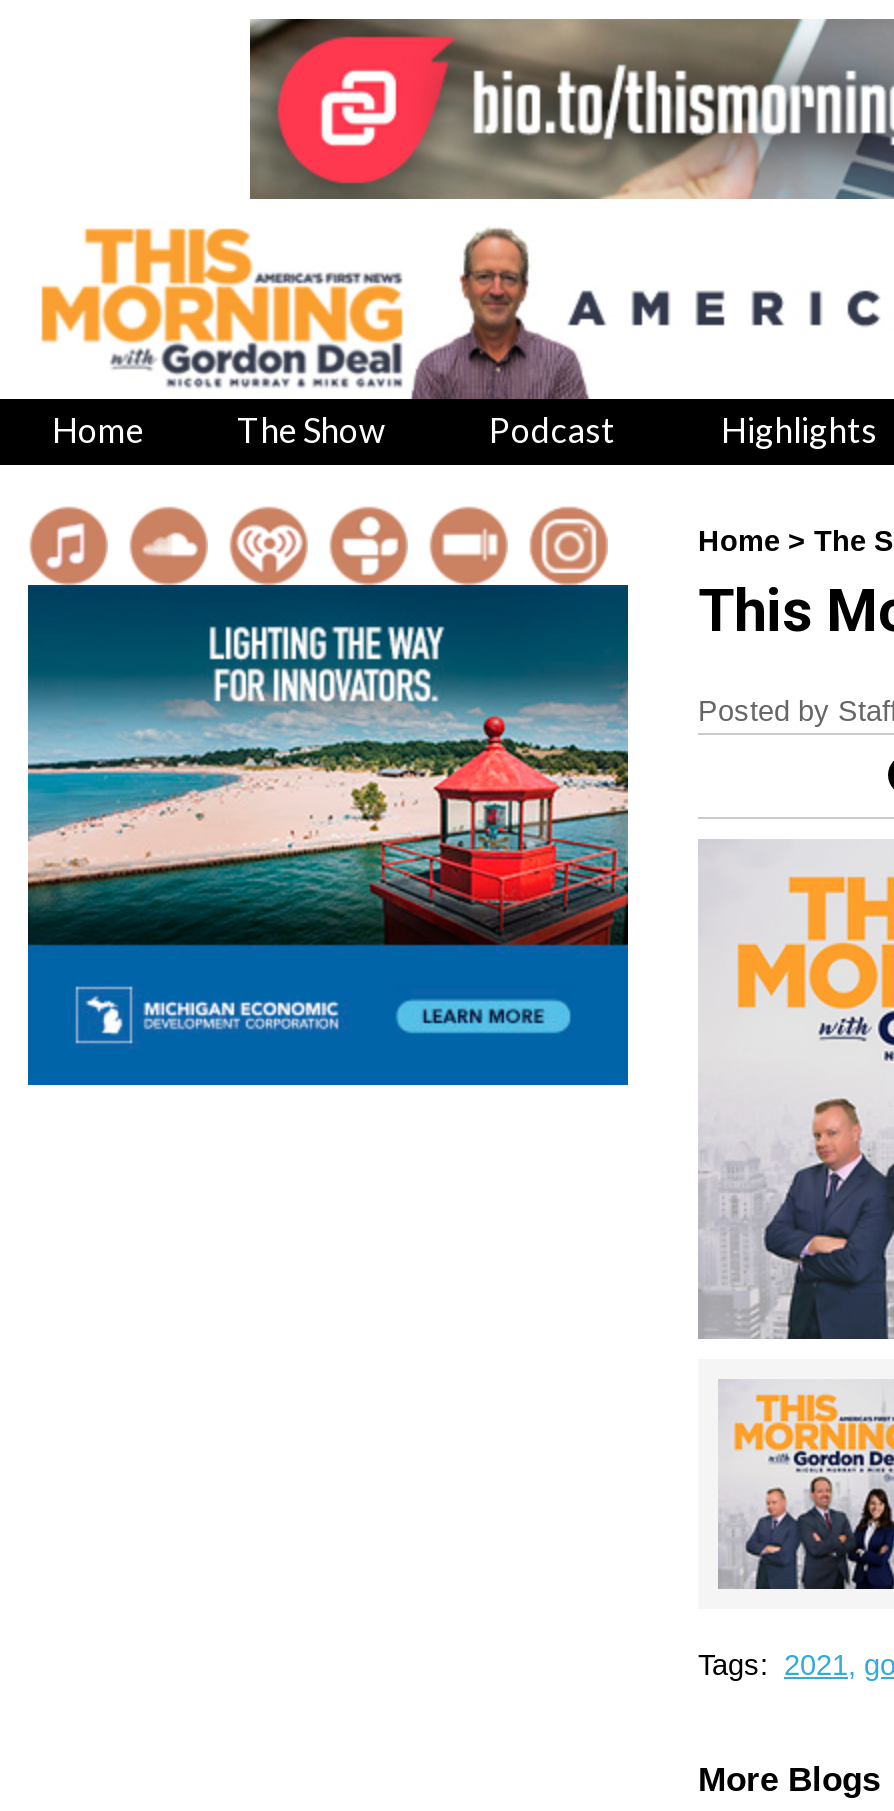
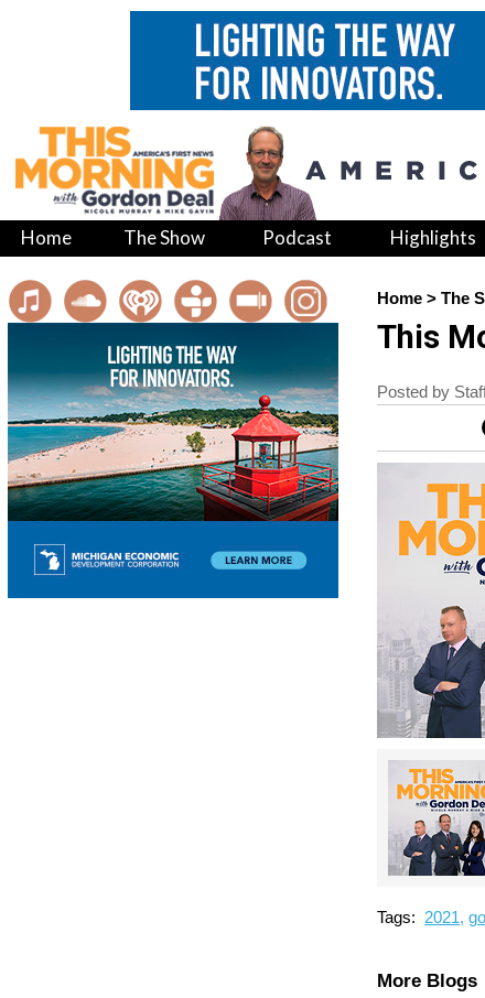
[248,17,888,201] [image] -> [129,10,482,111] [image]

